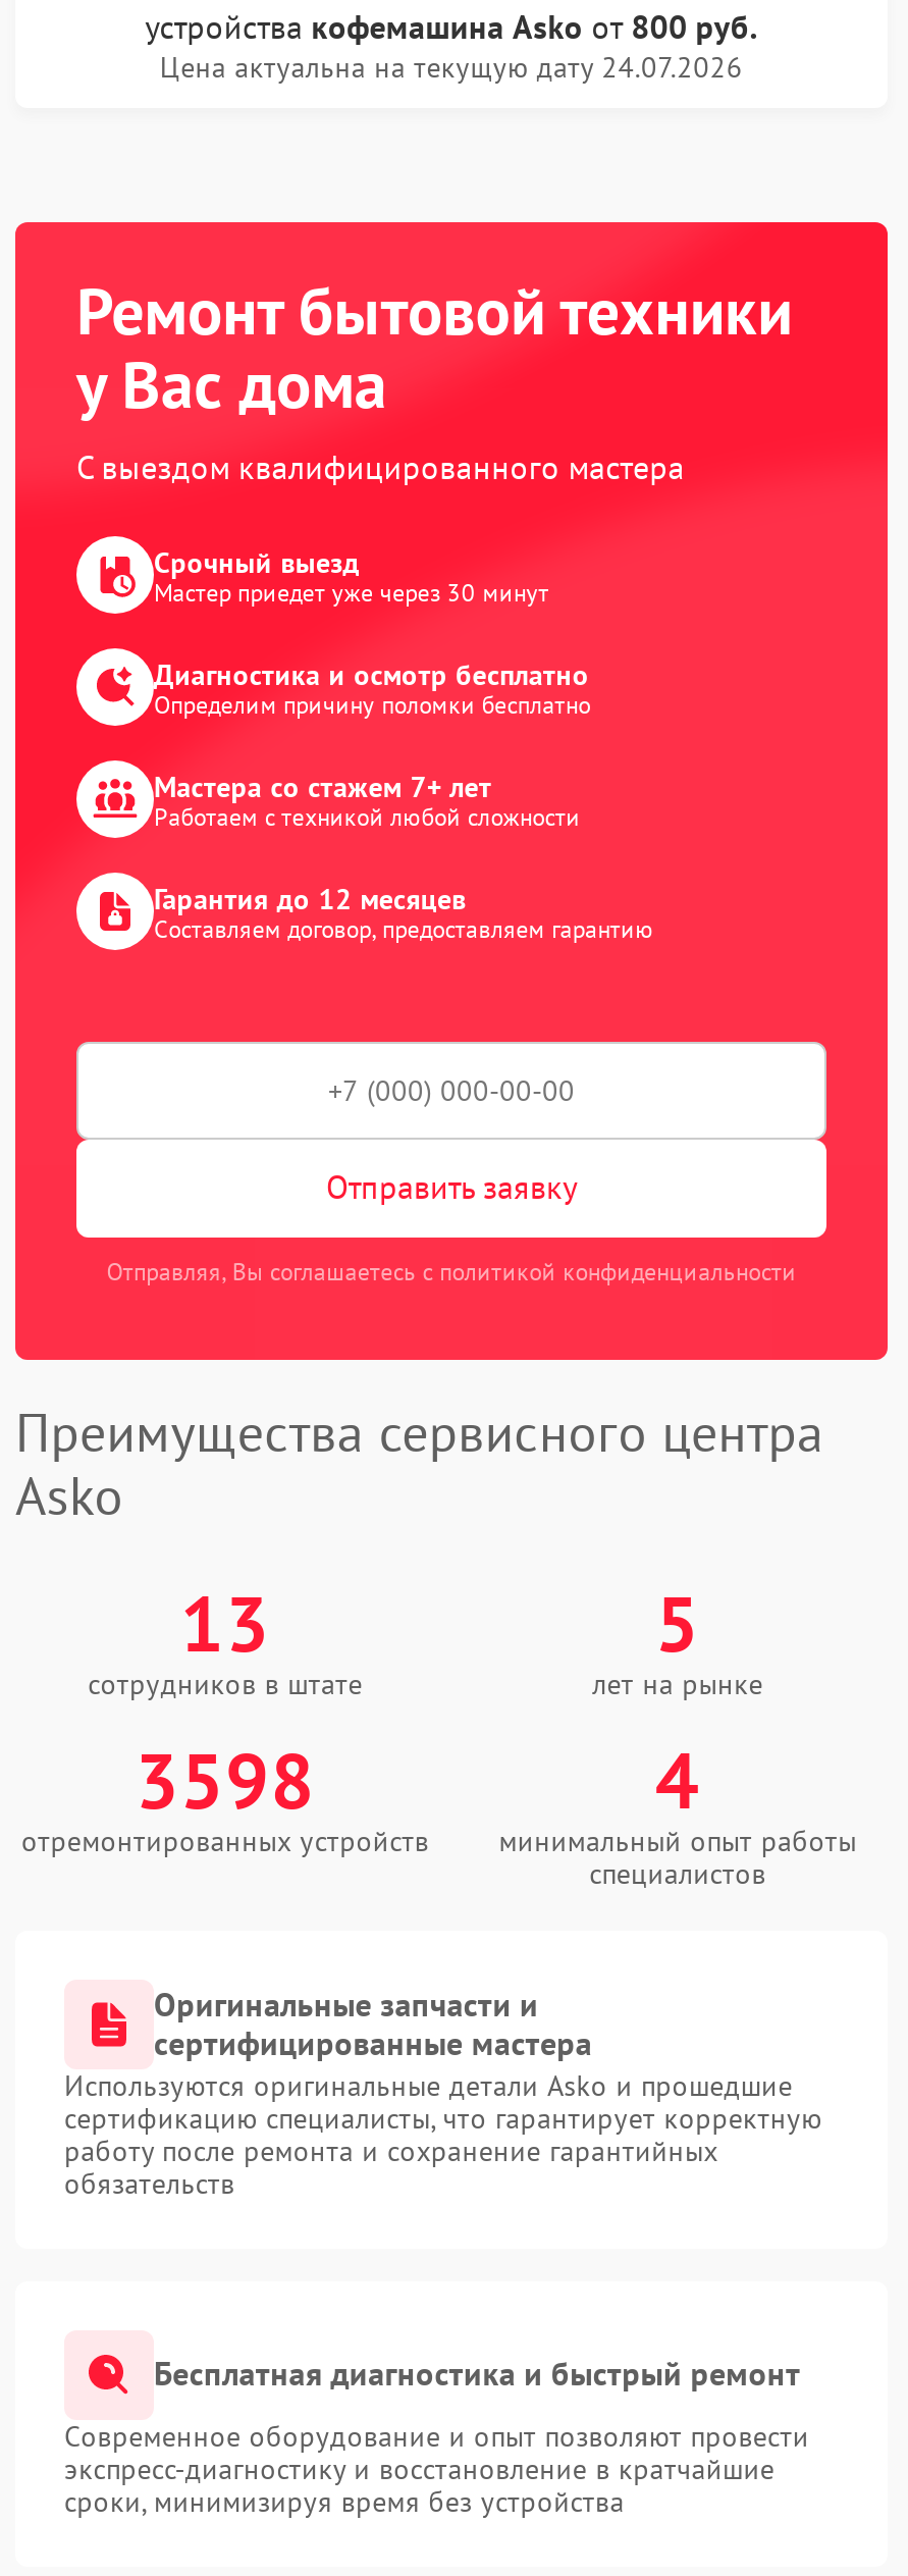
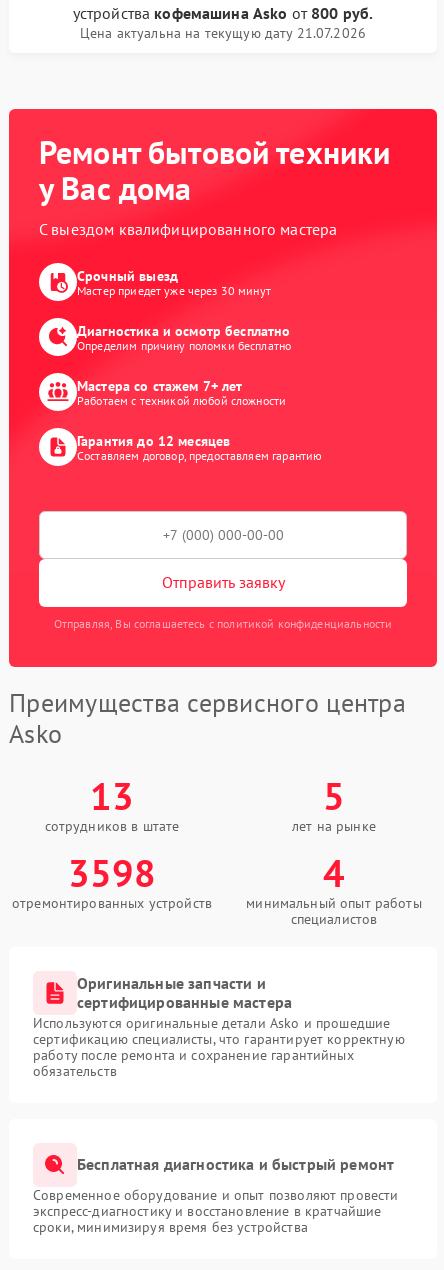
[160,48,743,85] Цена актуальна на текущую дату 24.07.2026 -> [80,23,366,41] Цена актуальна на текущую дату 21.07.2026

